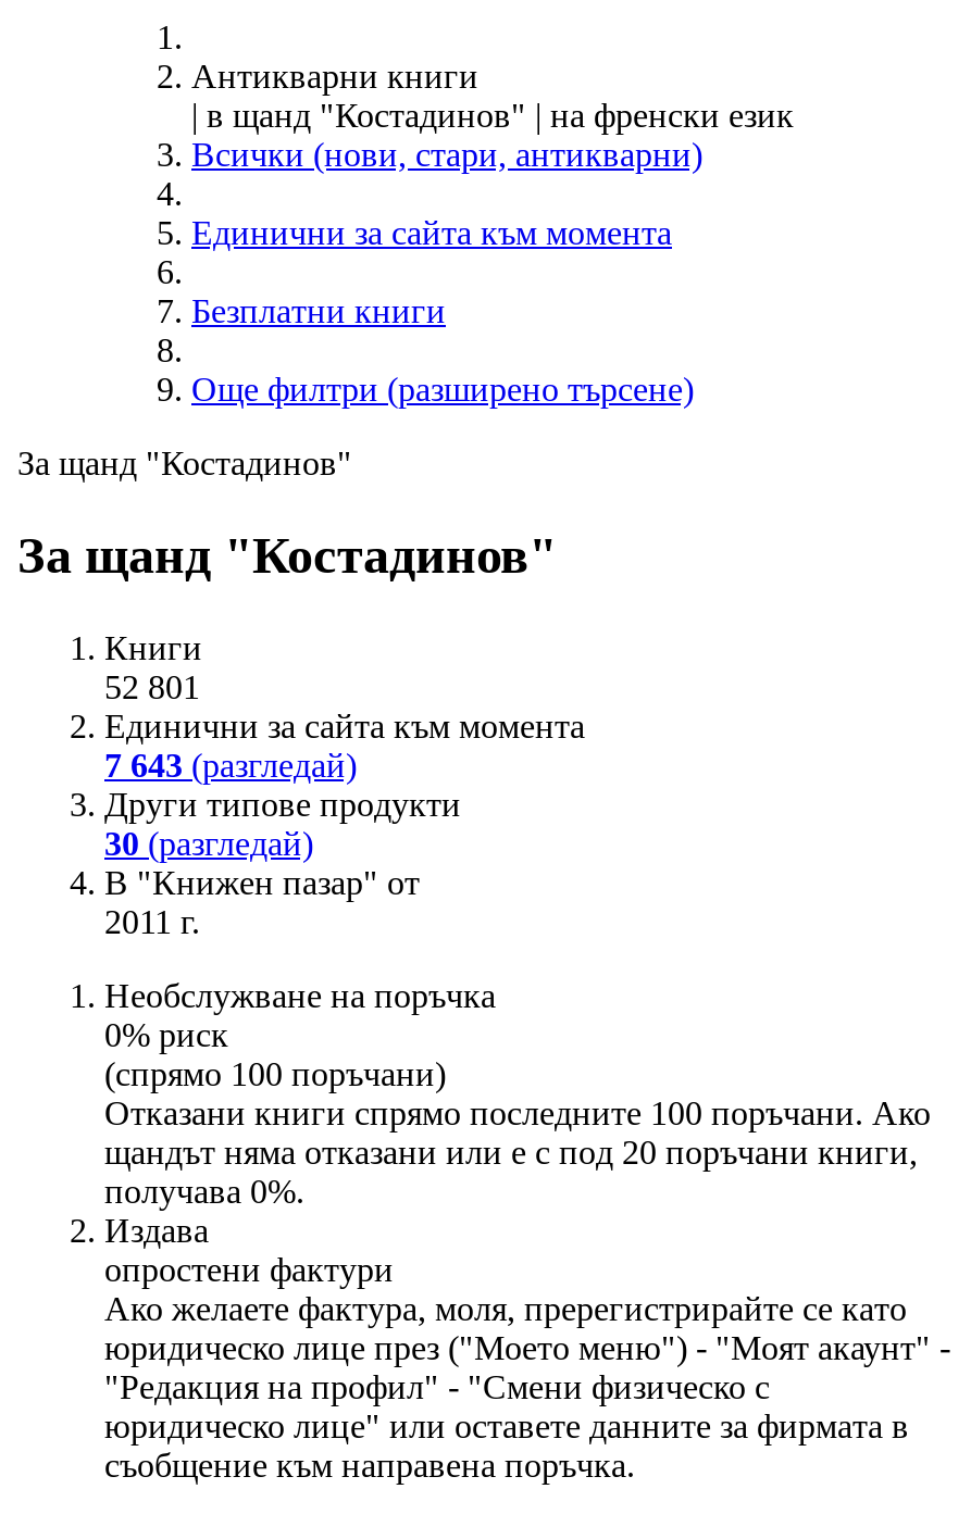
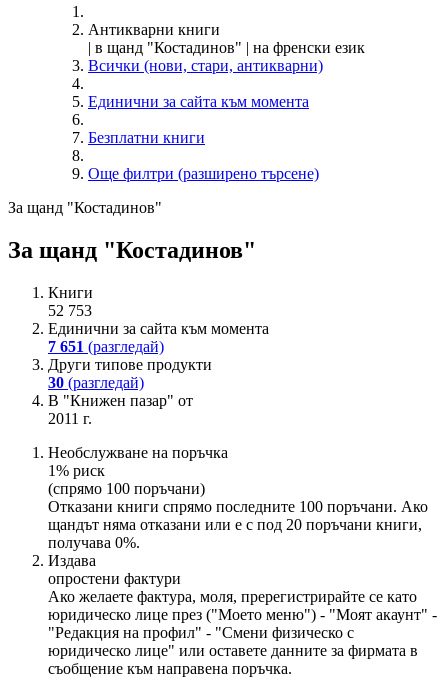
[104,668,200,705] 52 801 -> [48,302,92,319] 52 753
[104,746,357,783] 7 643 (разгледай) -> [48,338,164,355] 7 651 (разгледай)
[104,1016,228,1053] 0% риск -> [48,462,105,479] 1% риск

